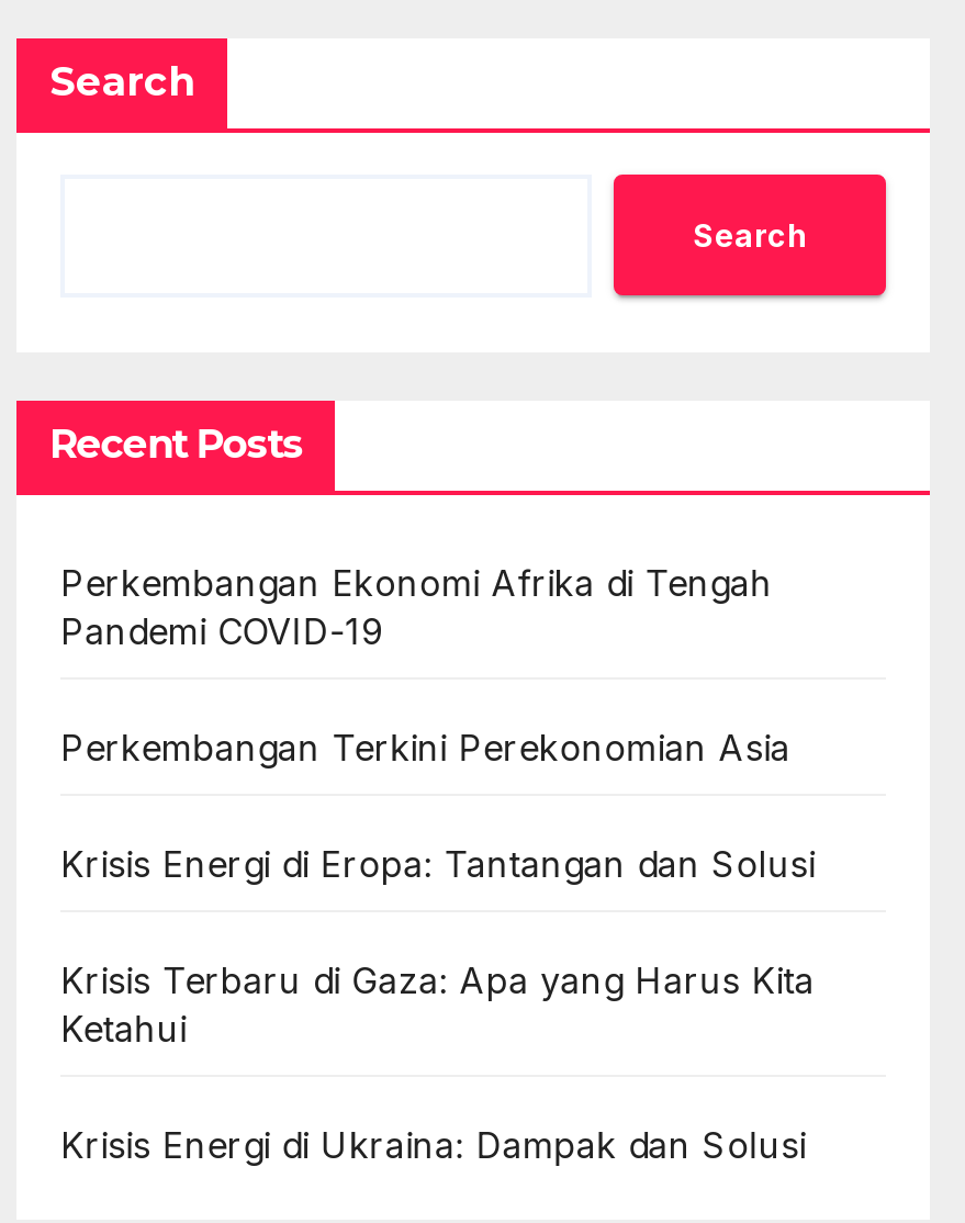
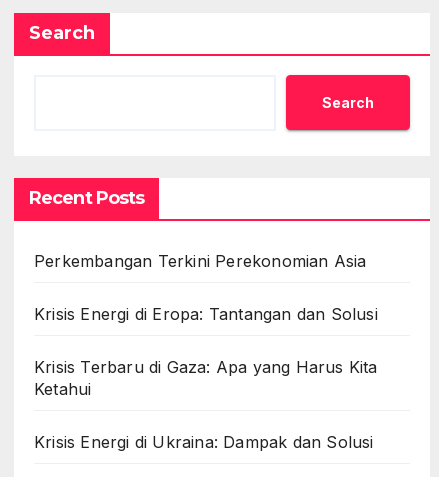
[60,561,773,654] Perkembangan Ekonomi Afrika di Tengah | Pandemi COVID-19 -> none

